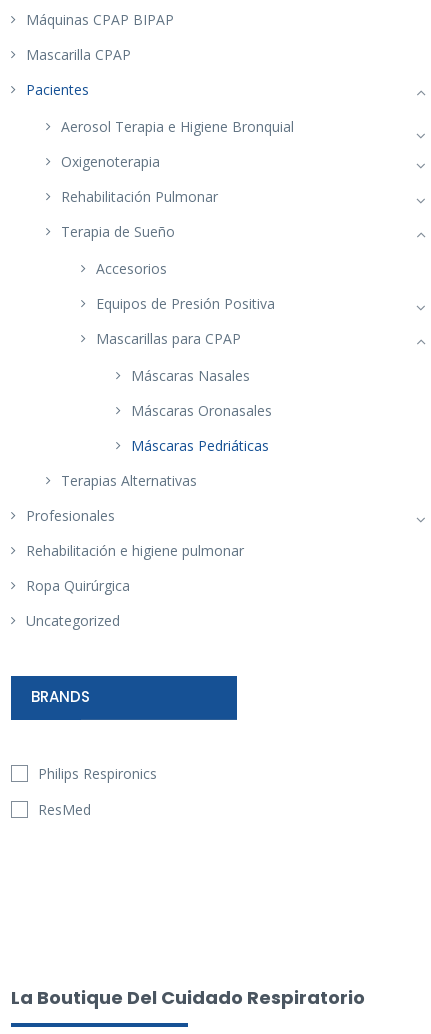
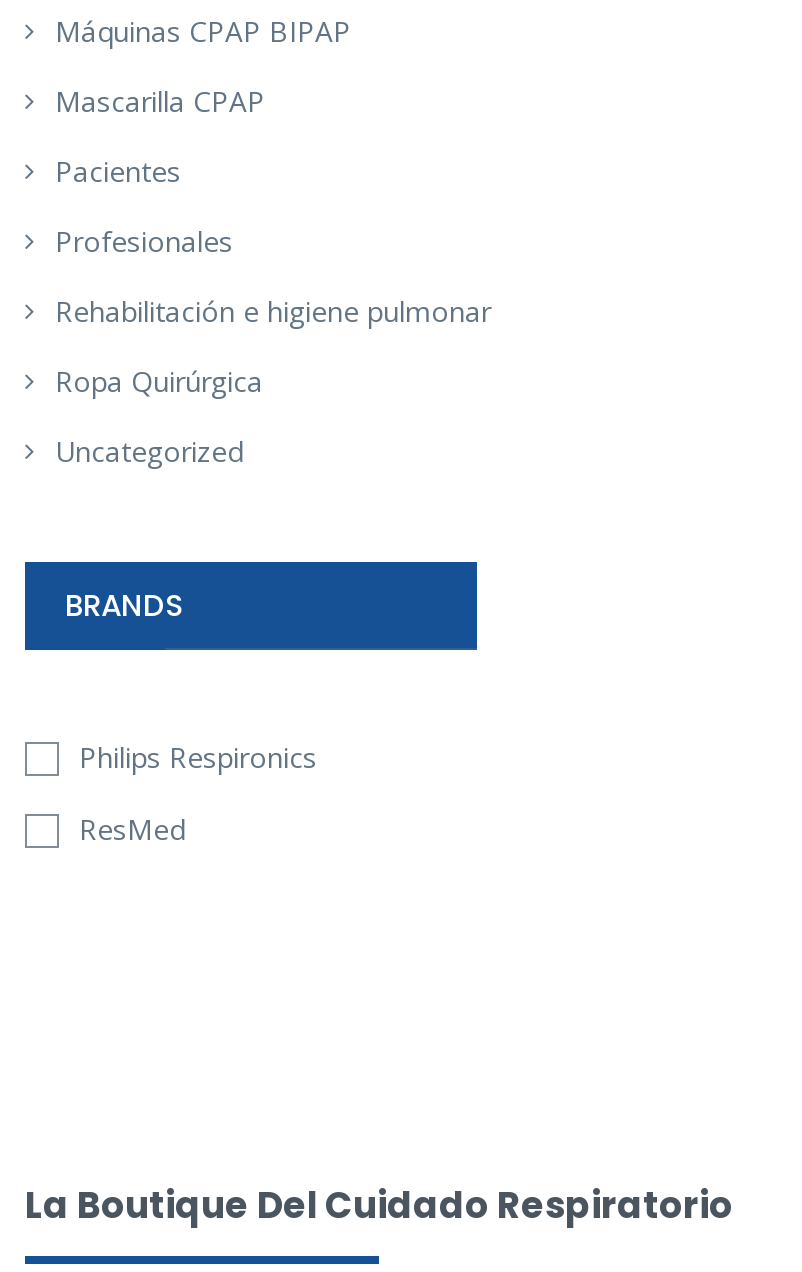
[61,117,294,490] Aerosol Terapia e Higiene Bronquial | Oxigenoterapia | Rehabilitación Pulmonar | Terapia de Sueño | Accesorios | Equipos de Presión Positiva | Mascarillas para CPAP | Máscaras Nasales | Máscaras Oronasales | Máscaras Pedriáticas | Terapias Alternativas -> none

